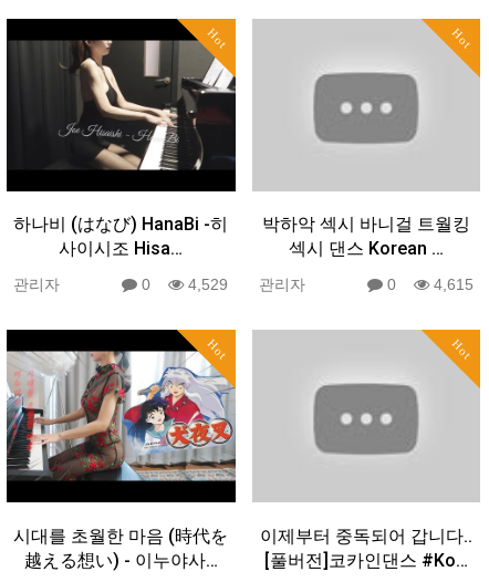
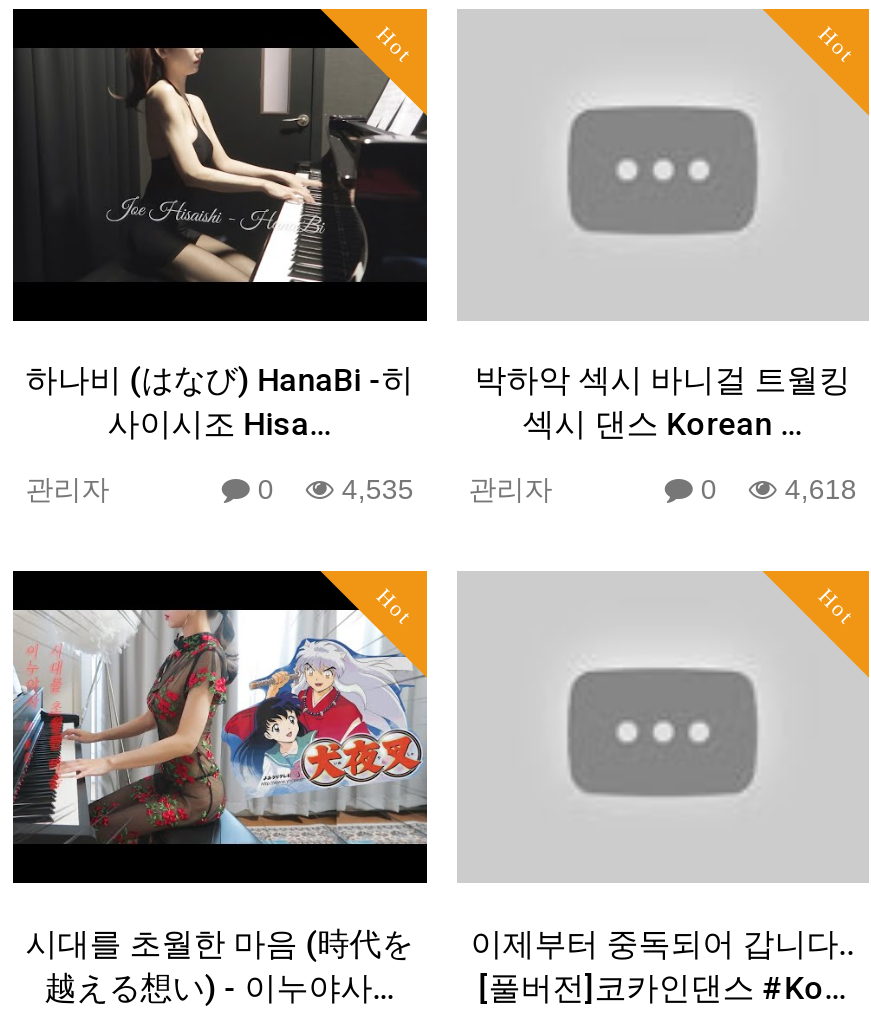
[138,276,305,294] 0 4,529 관리자 -> [250,474,552,506] 0 4,535 관리자
[383,276,473,294] 0 4,615 -> [693,474,857,506] 0 4,618

